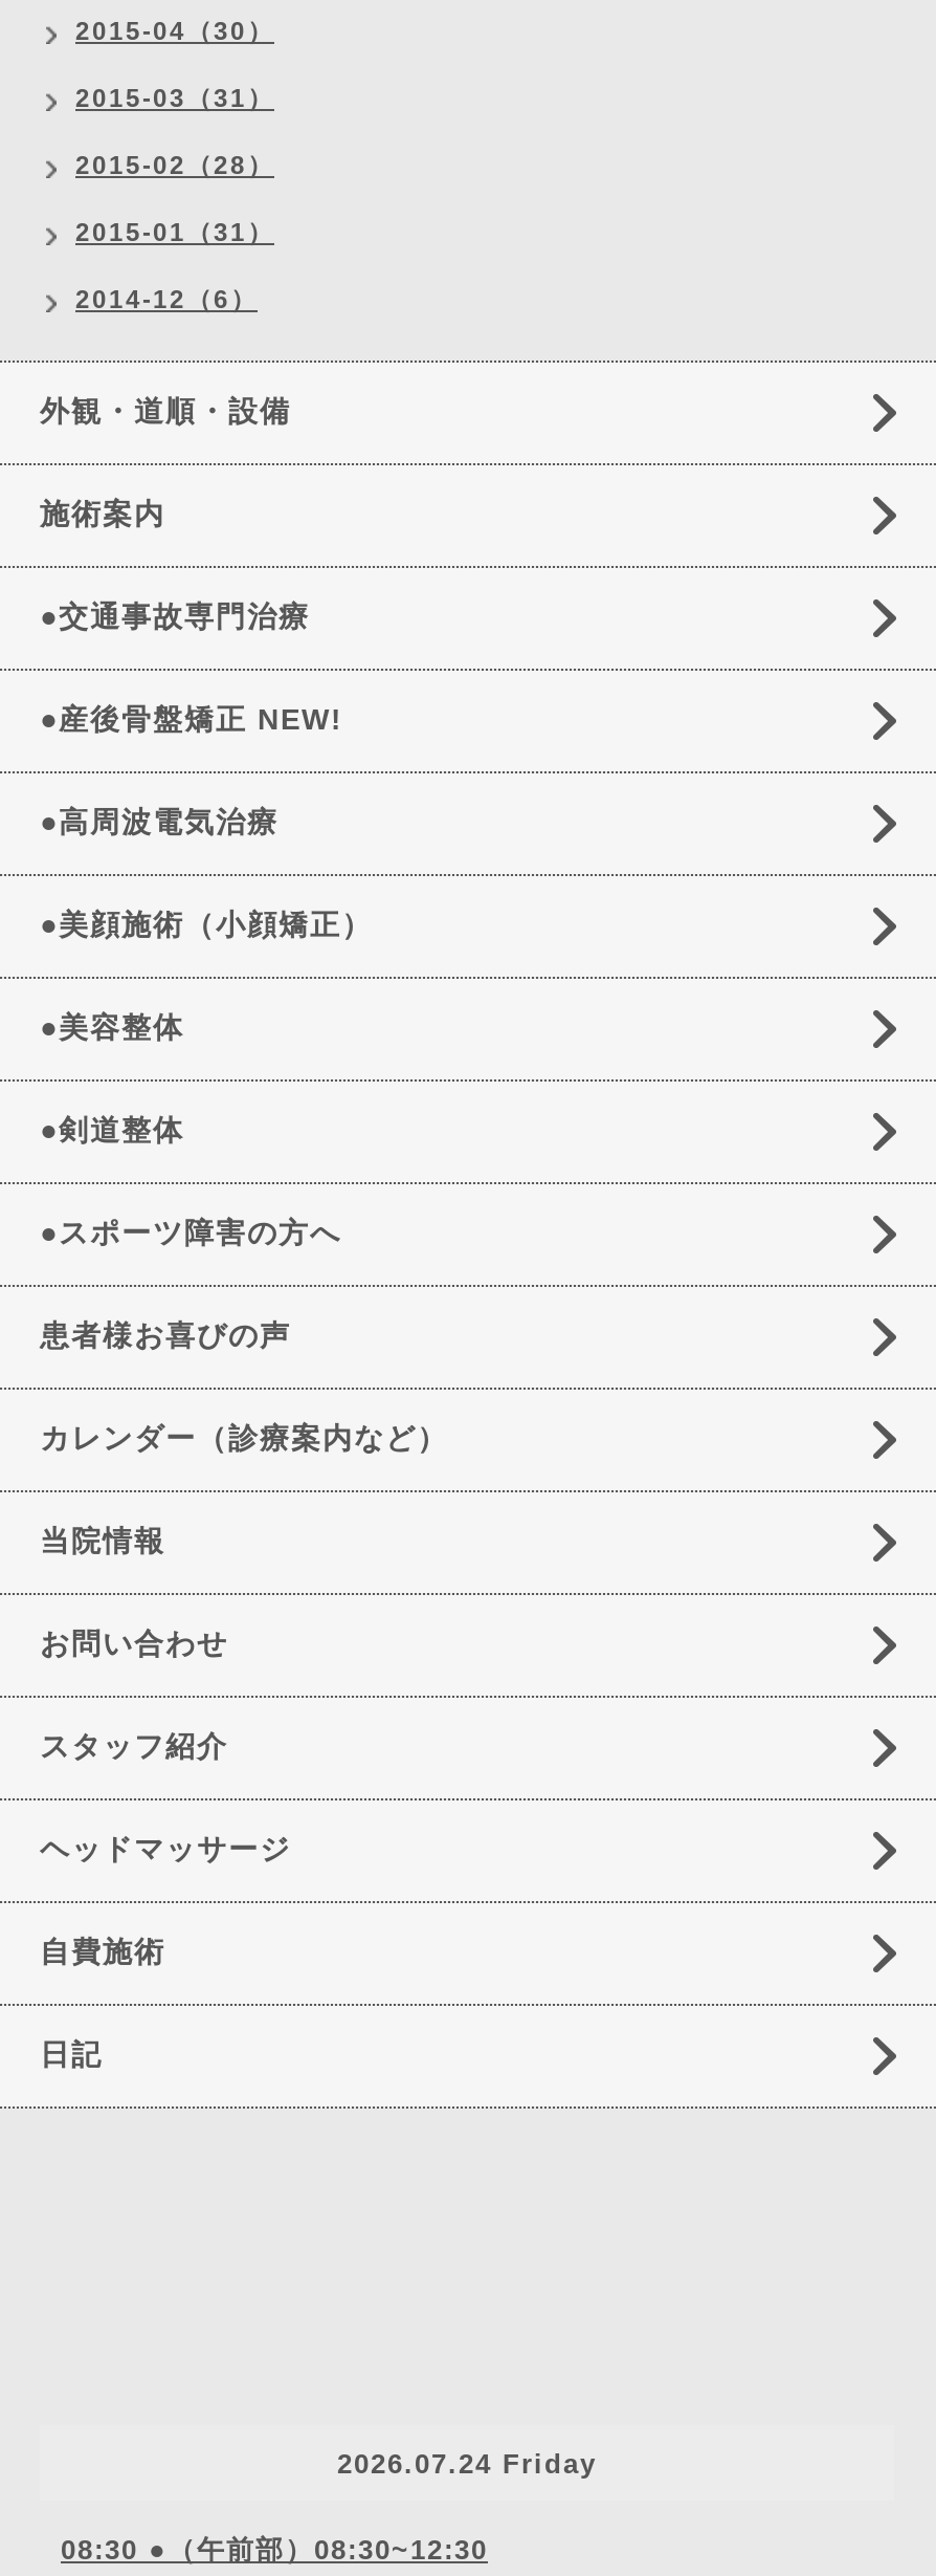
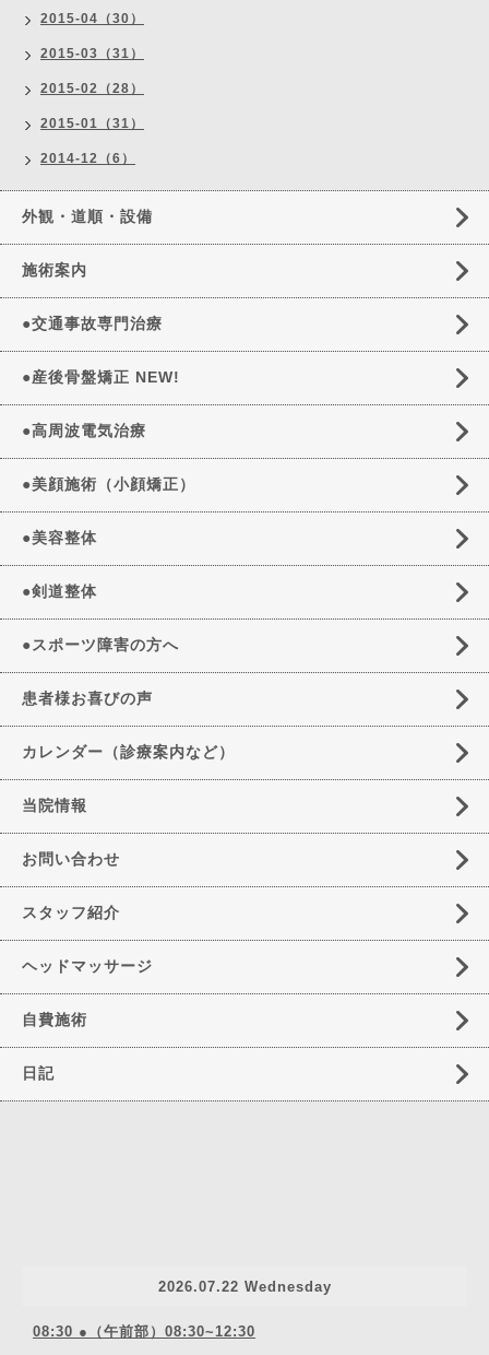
[337,2447,597,2479] 2026.07.24 Friday -> [158,1278,331,1294] 2026.07.22 Wednesday

